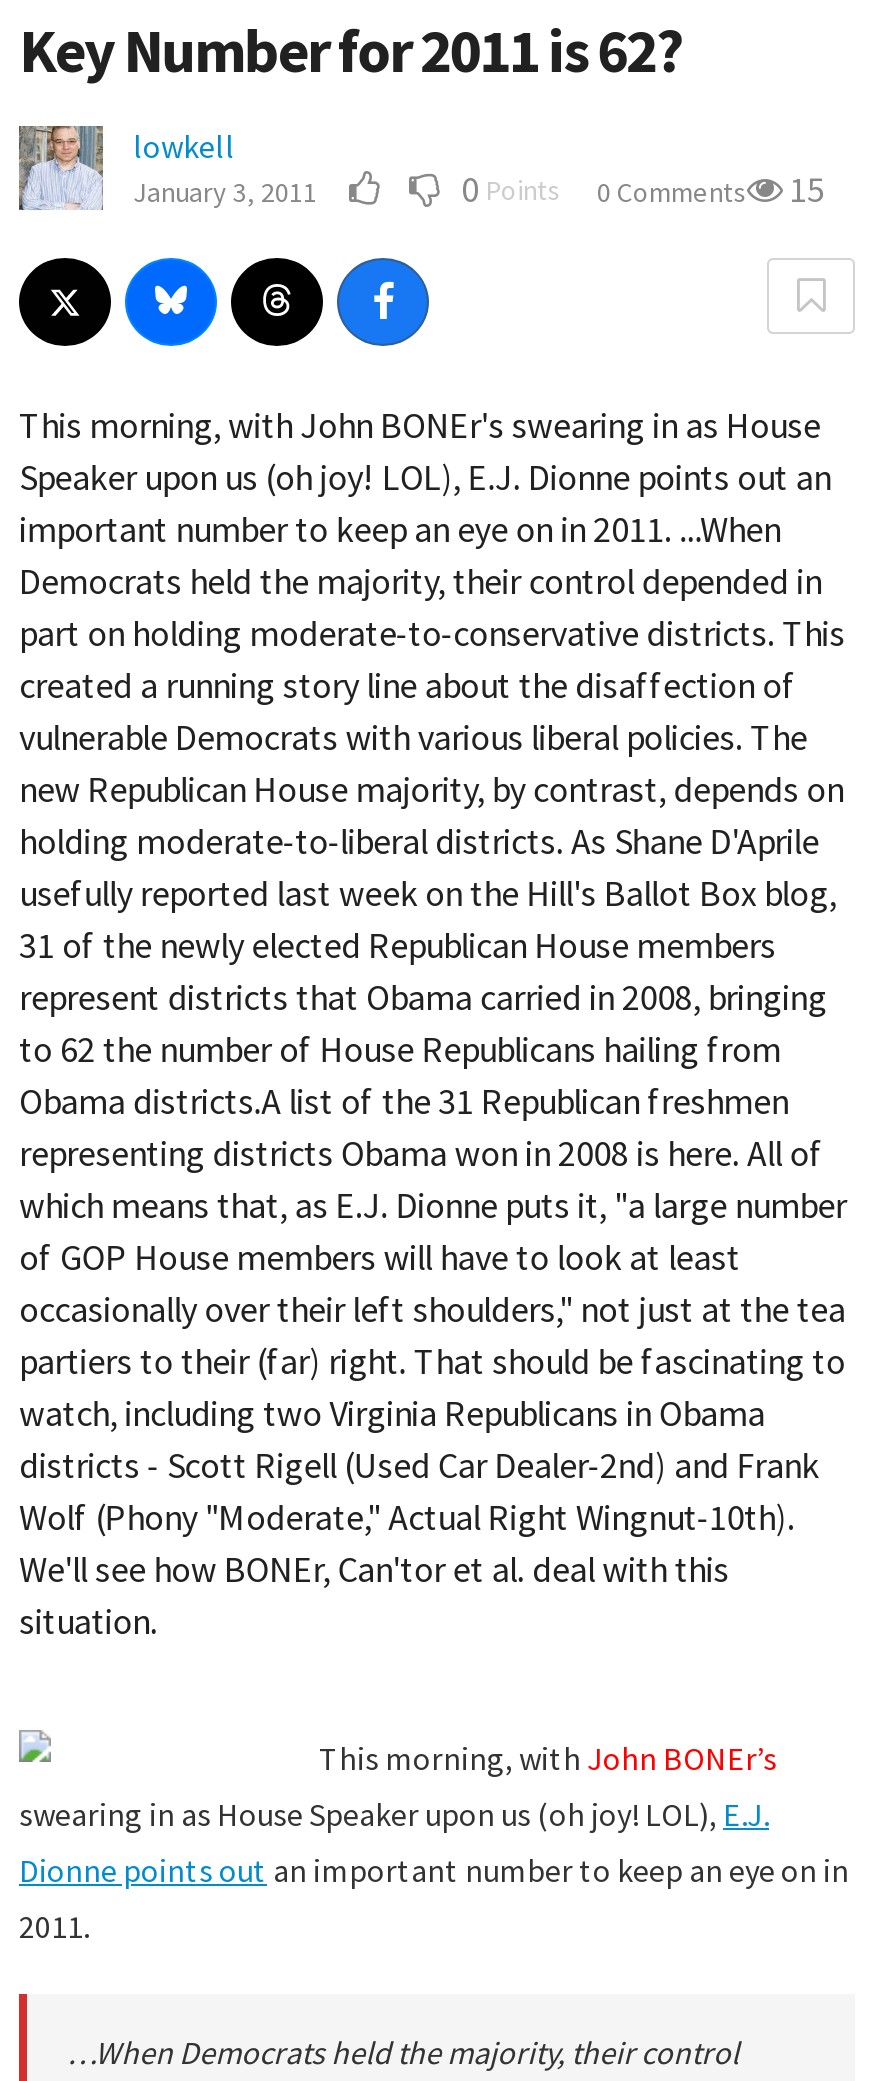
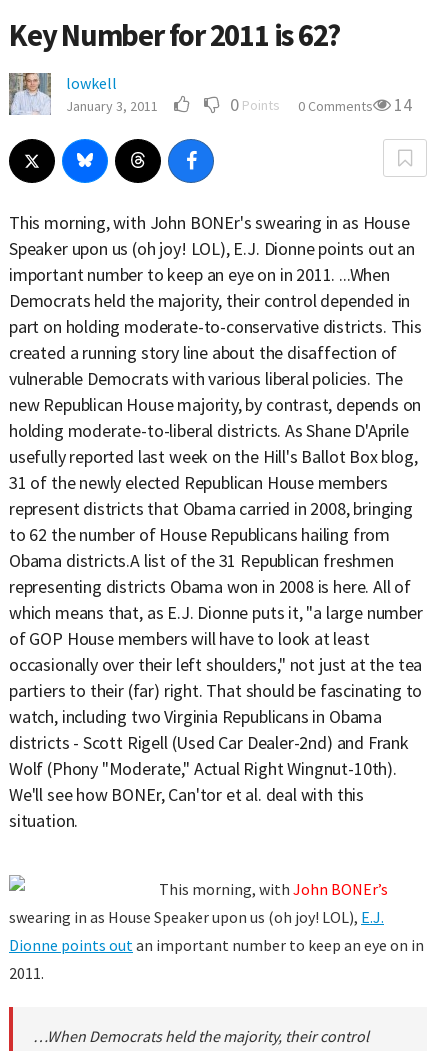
[461,166,825,212] 0 Points 0 Comments 15 -> [230,93,412,116] 0 Points 0 Comments 14

